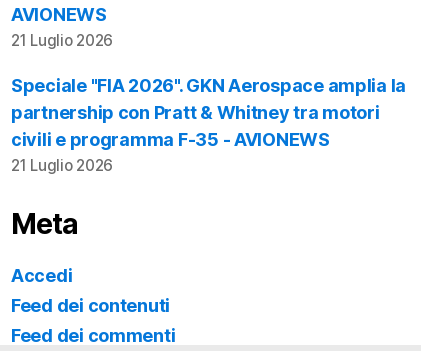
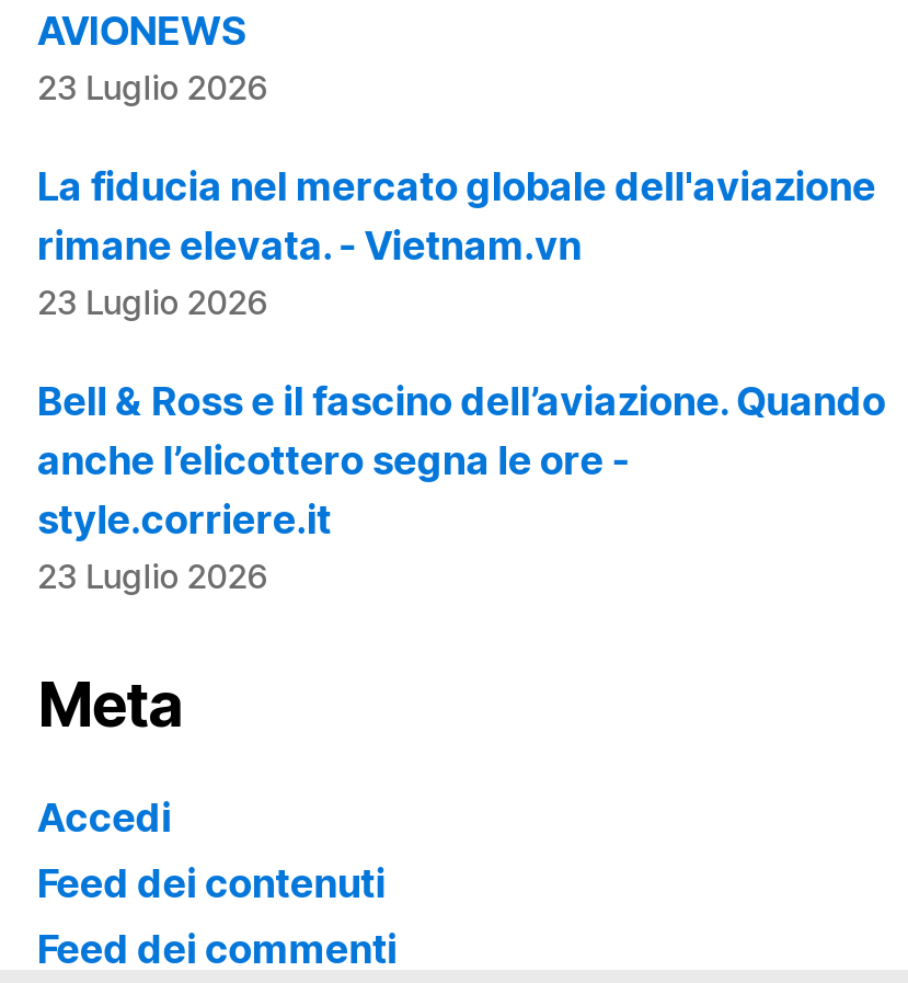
[11,30,406,174] 21 Luglio 2026 | Speciale "FIA 2026". GKN Aerospace amplia la | partnership con Pratt & Whitney tra motori | civili e programma F-35 - AVIONEWS | 21 Luglio 2026 -> [37,67,886,597] 23 Luglio 2026 | La fiducia nel mercato globale dell'aviazione | rimane elevata. - Vietnam.vn | 23 Luglio 2026 | Bell & Ross e il fascino dell’aviazione. Quando | anche l’elicottero segna le ore - | style.corriere.it | 23 Luglio 2026

